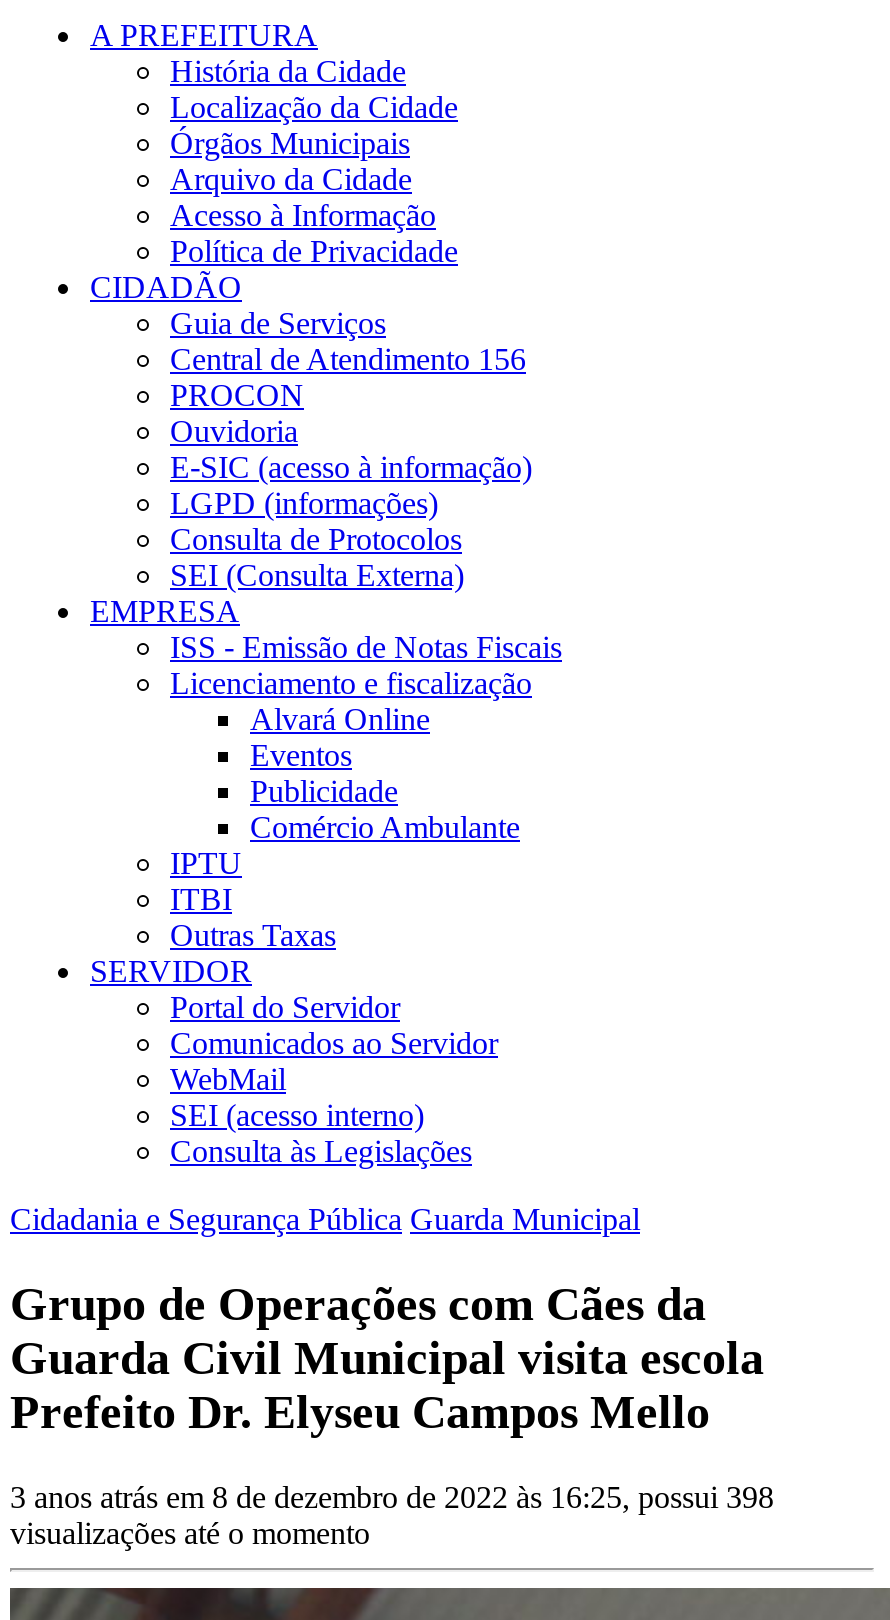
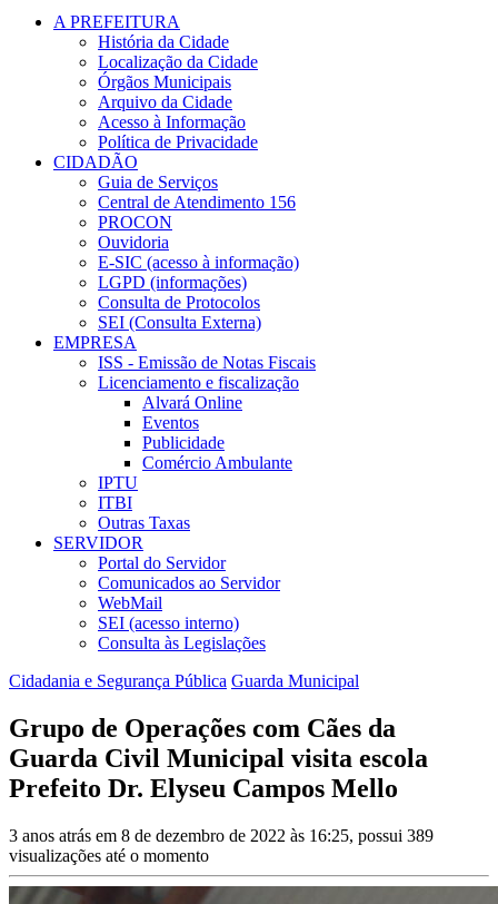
[10,1480,774,1514] 3 anos atrás em 8 de dezembro de 2022 às 16:25, possui 398 -> [9,826,434,845] 3 anos atrás em 8 de dezembro de 2022 às 16:25, possui 389

